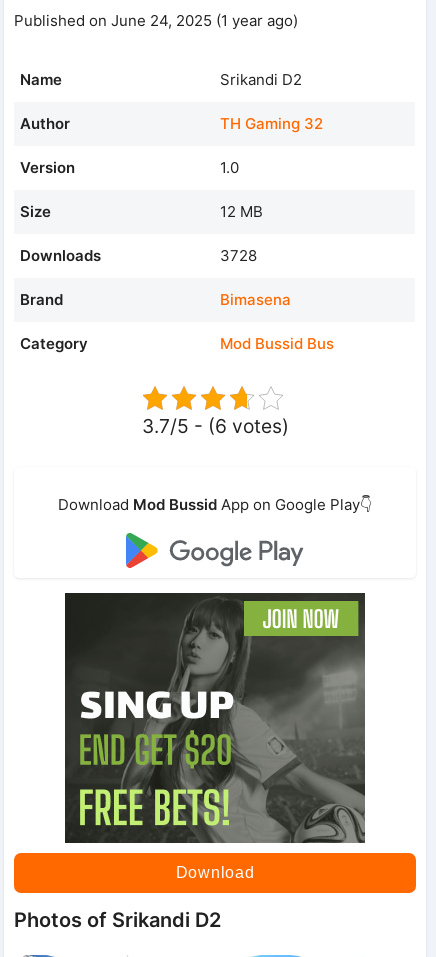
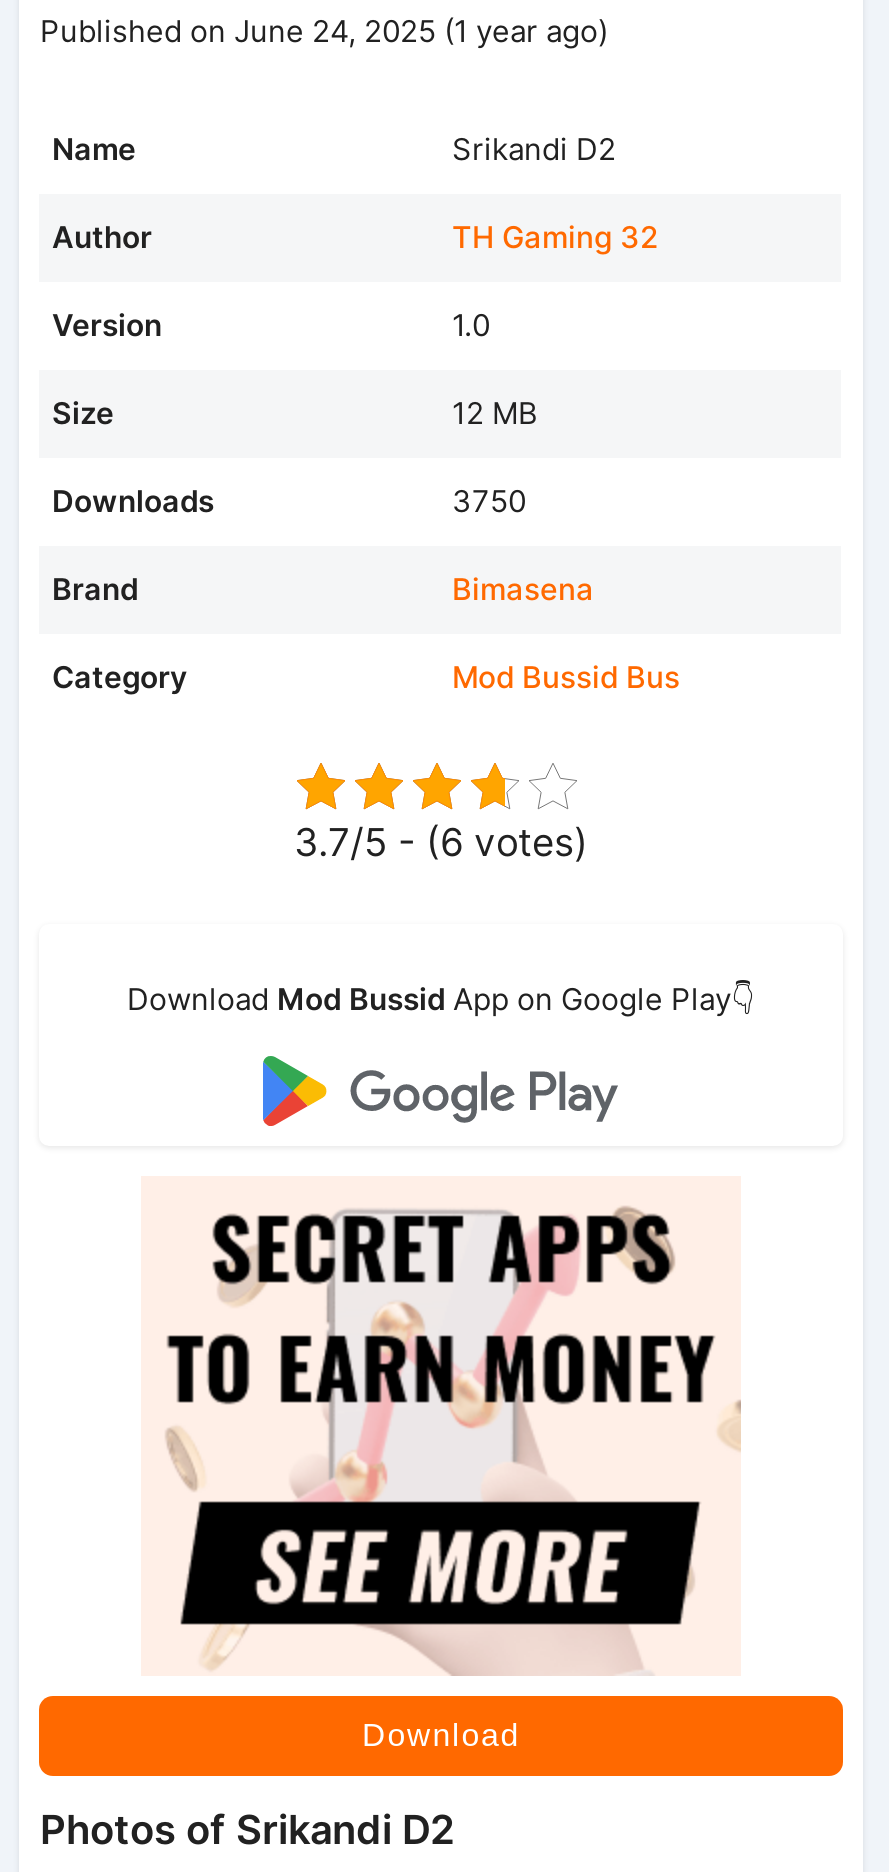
[220,246,257,265] 3728 -> [452,482,526,520] 3750
[64,592,366,844] [image] -> [141,1176,741,1676] [image]

